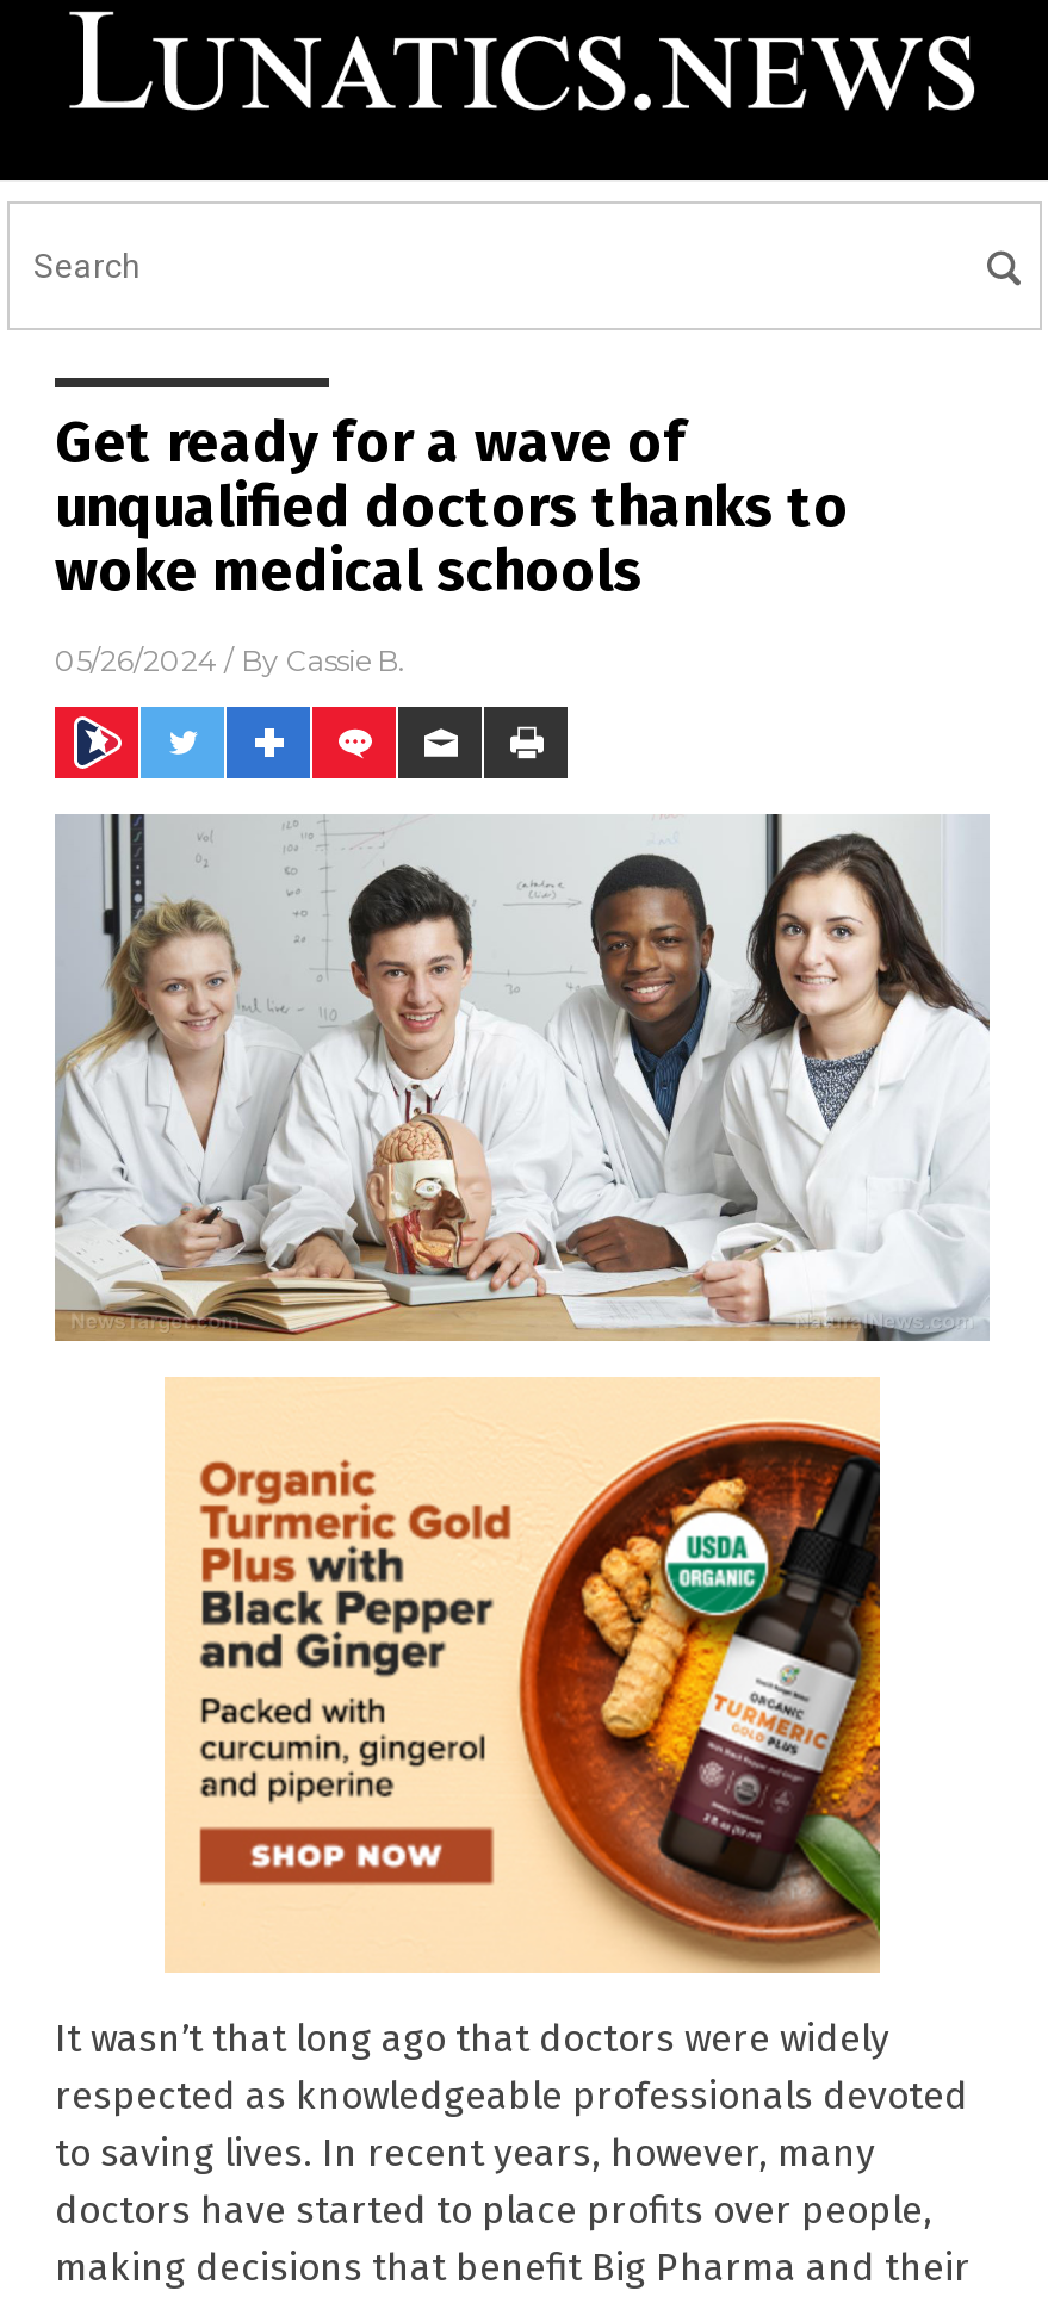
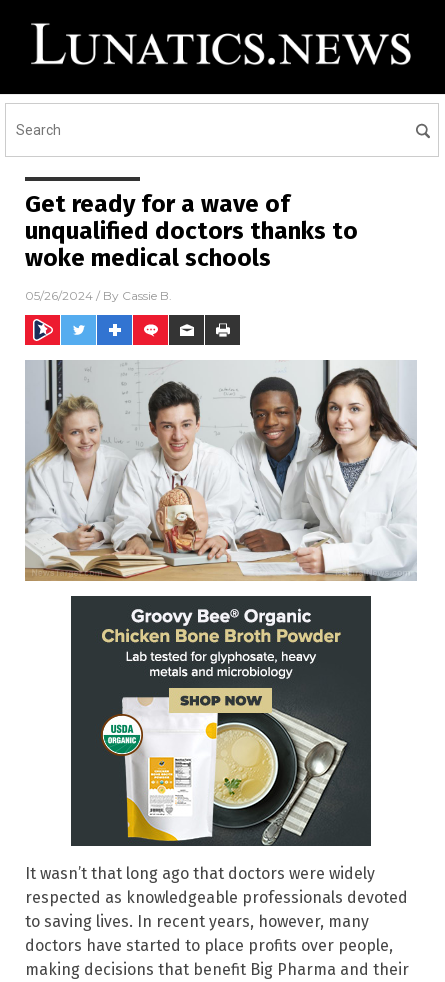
[165,1377,882,1973] [image] -> [70,595,372,847] [image]

